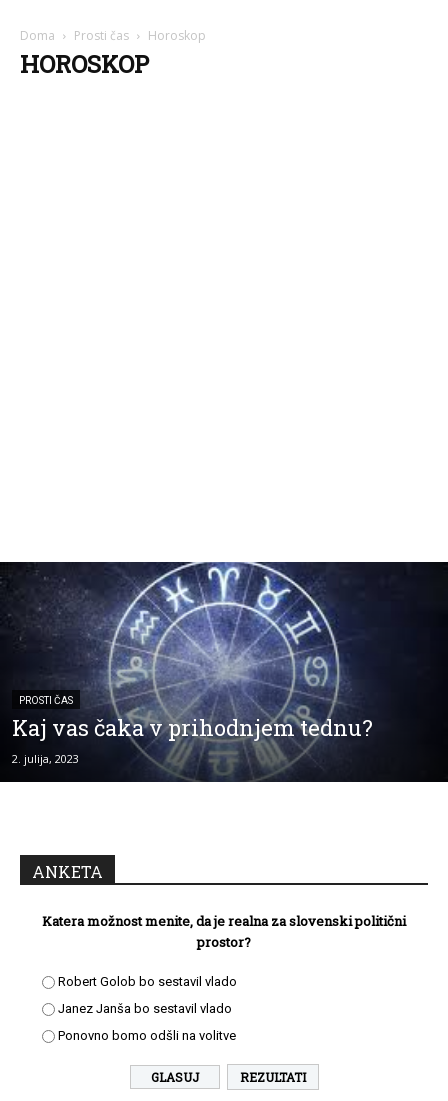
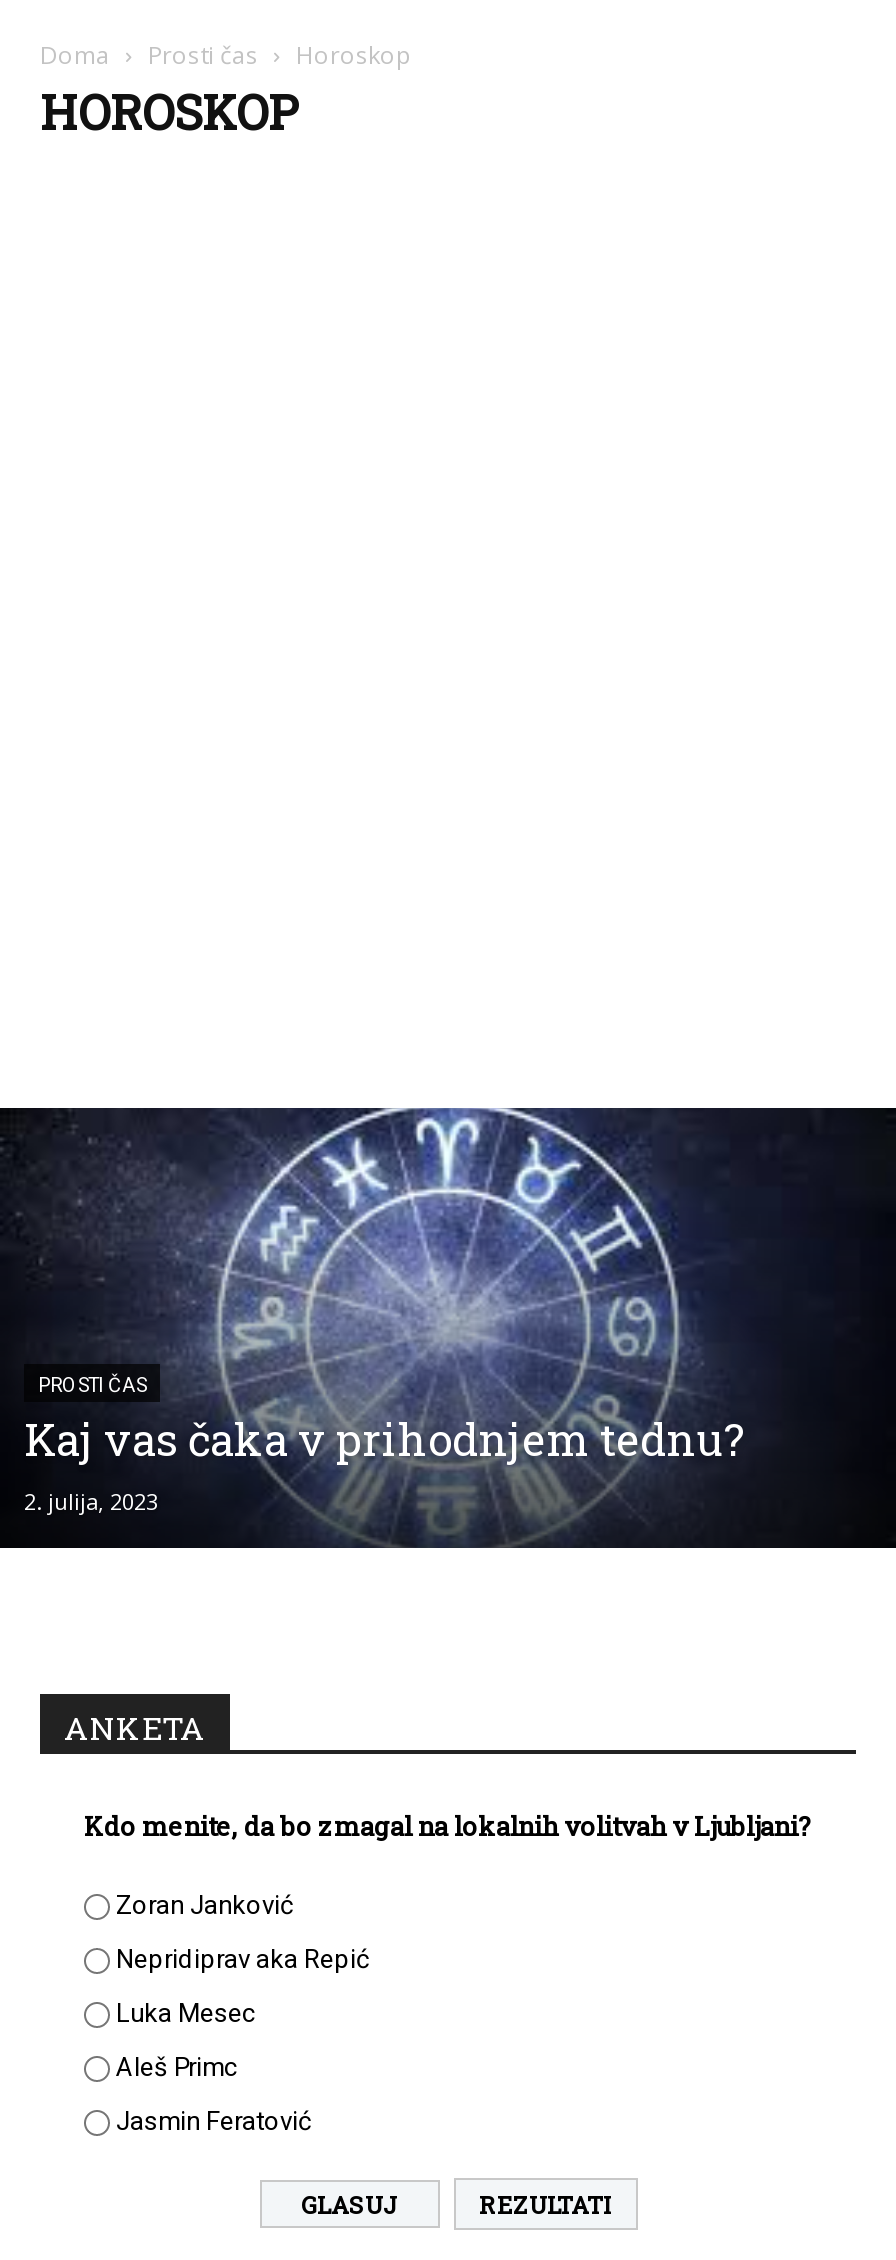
[42,912,406,1043] Katera možnost menite, da je realna za slovenski politični | prostor? | Robert Golob bo sestavil vlado | Janez Janša bo sestavil vlado | Ponovno bomo odšli na volitve -> [84,1808,812,2136] Kdo menite, da bo zmagal na lokalnih volitvah v Ljubljani? | Zoran Janković | Nepridiprav aka Repić | Luka Mesec | Aleš Primc | Jasmin Feratović

